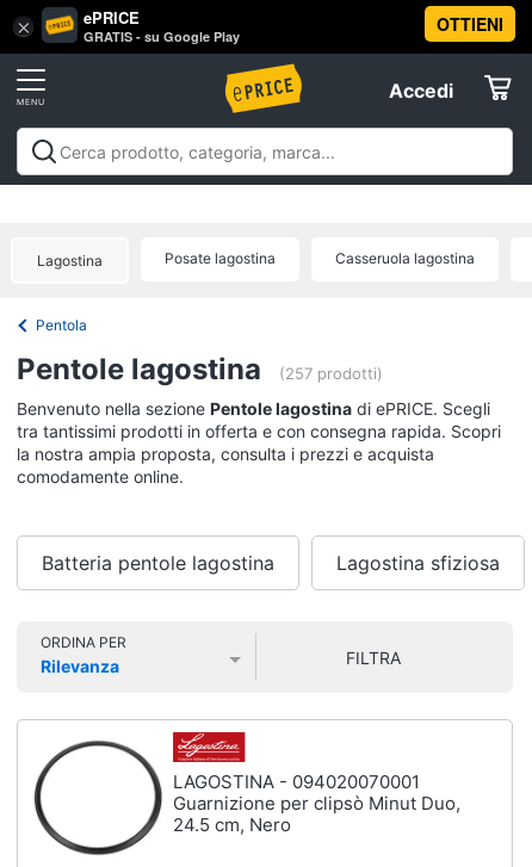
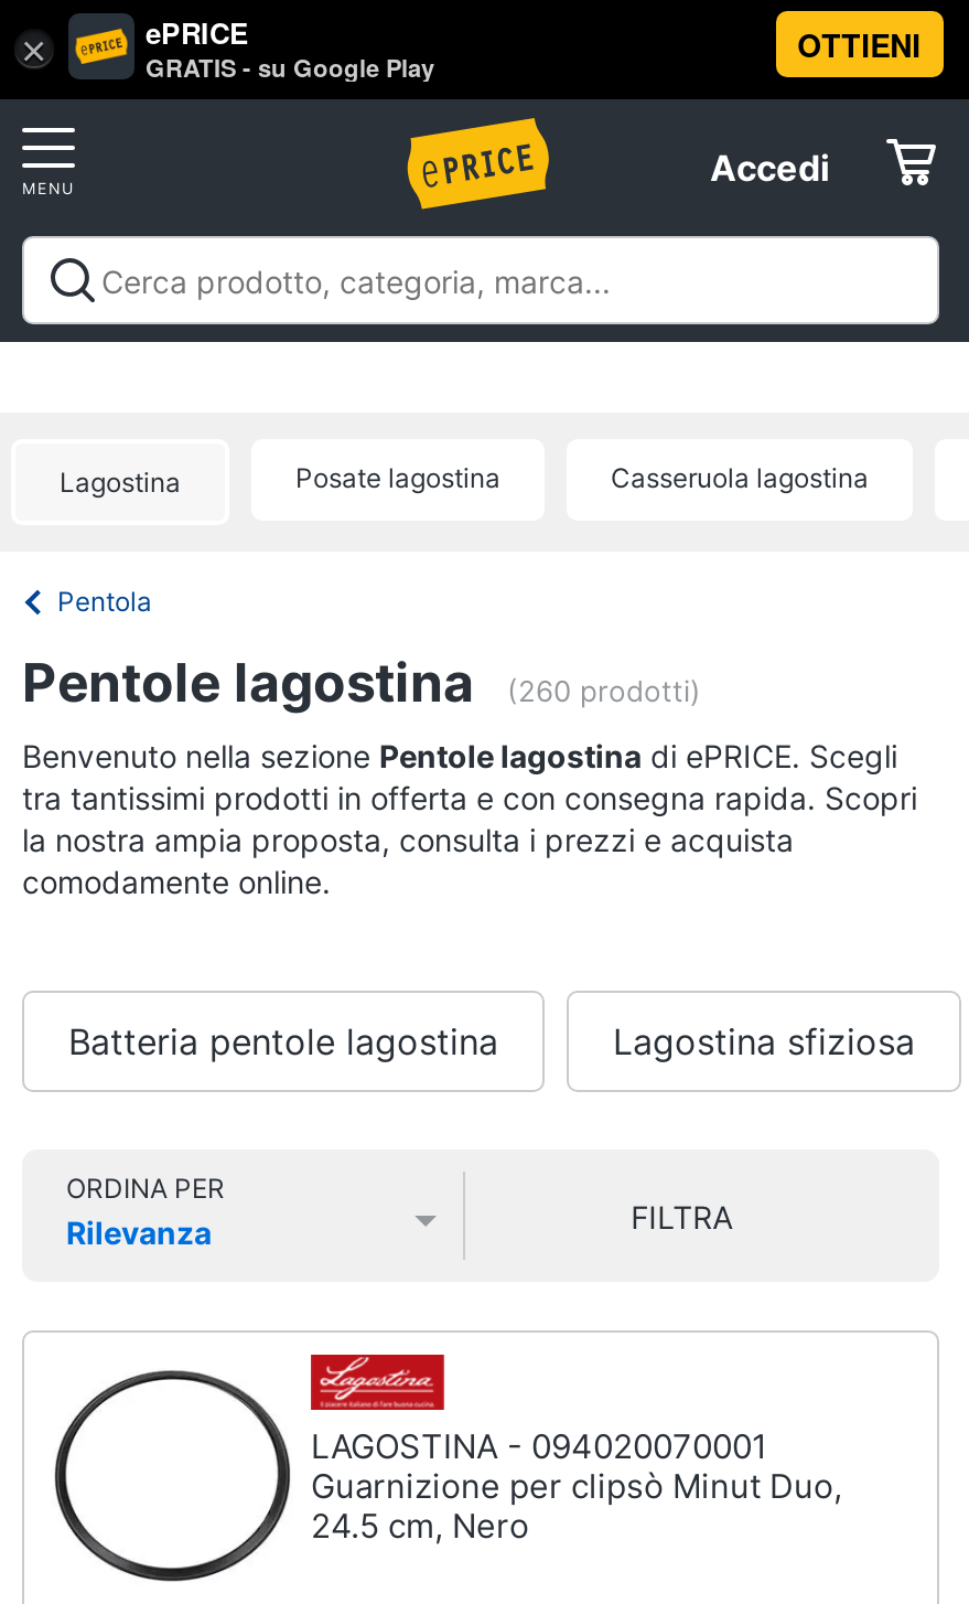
[279,364,383,383] (257 prodotti) -> [507,673,701,708] (260 prodotti)

